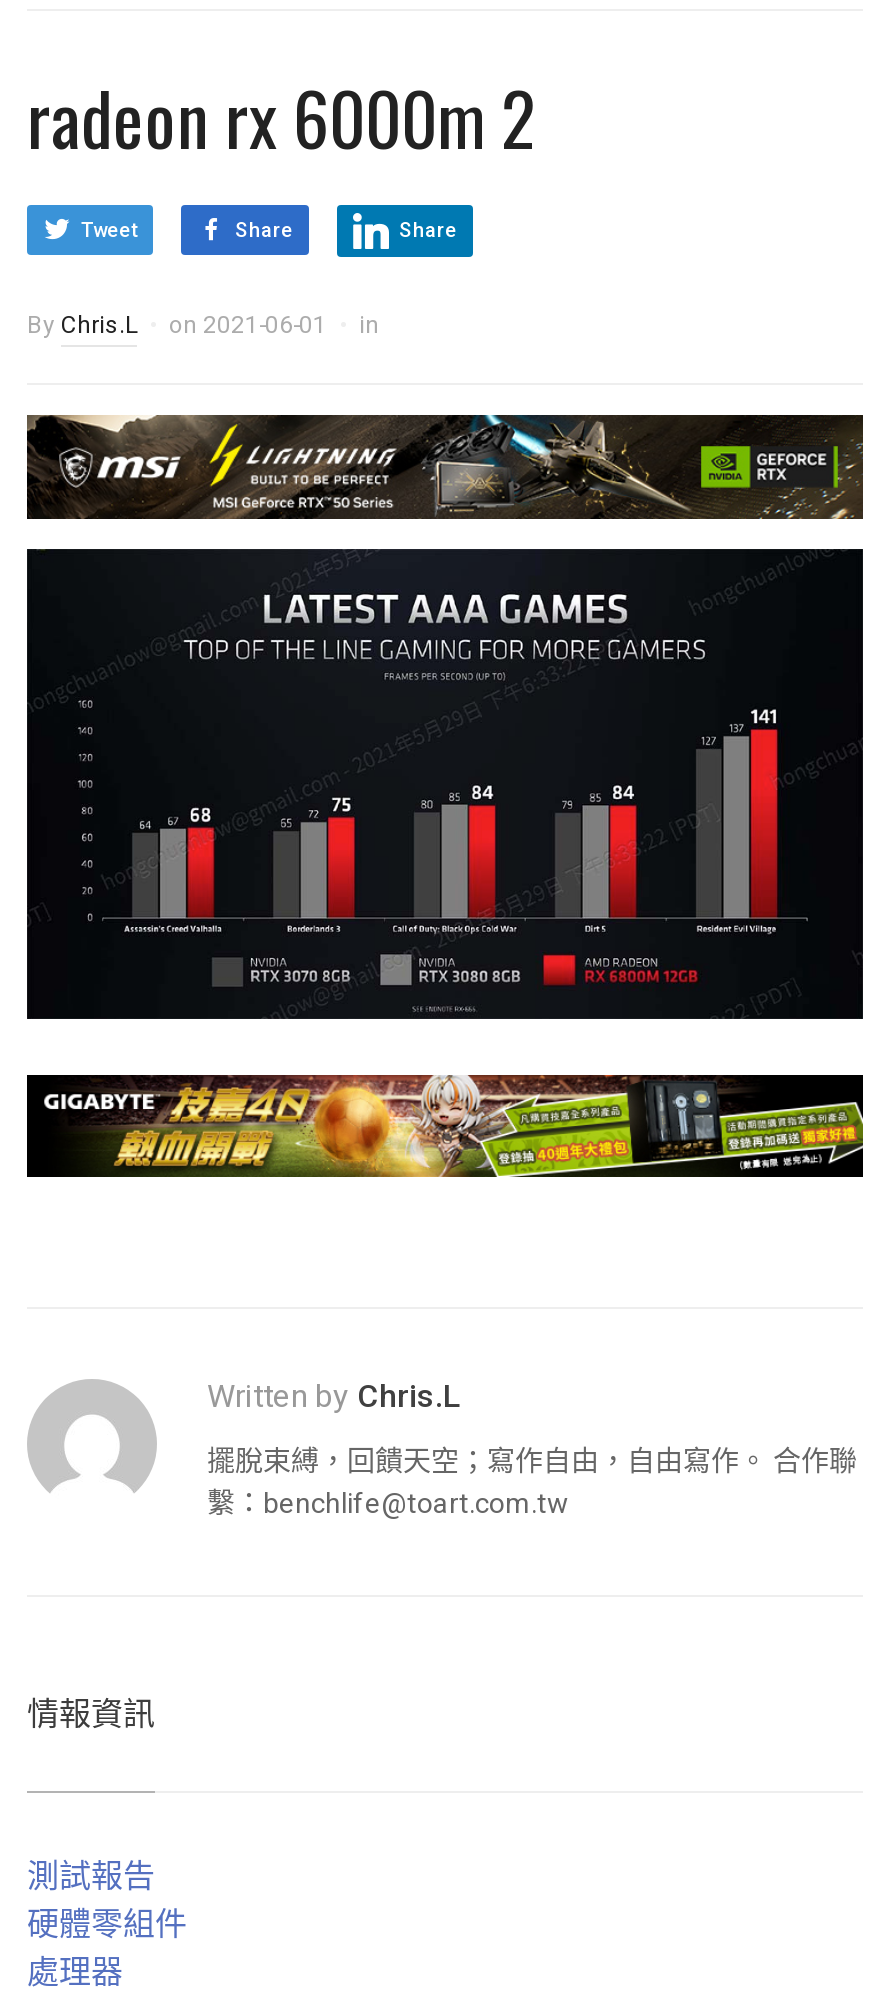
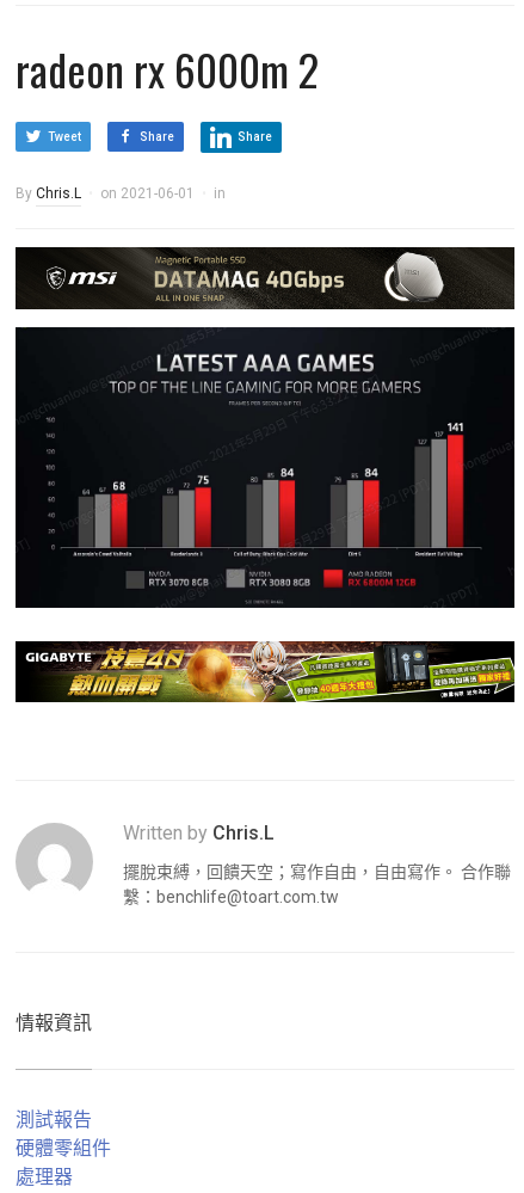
[27,413,863,521] [image] -> [35,246,508,309] [image]

